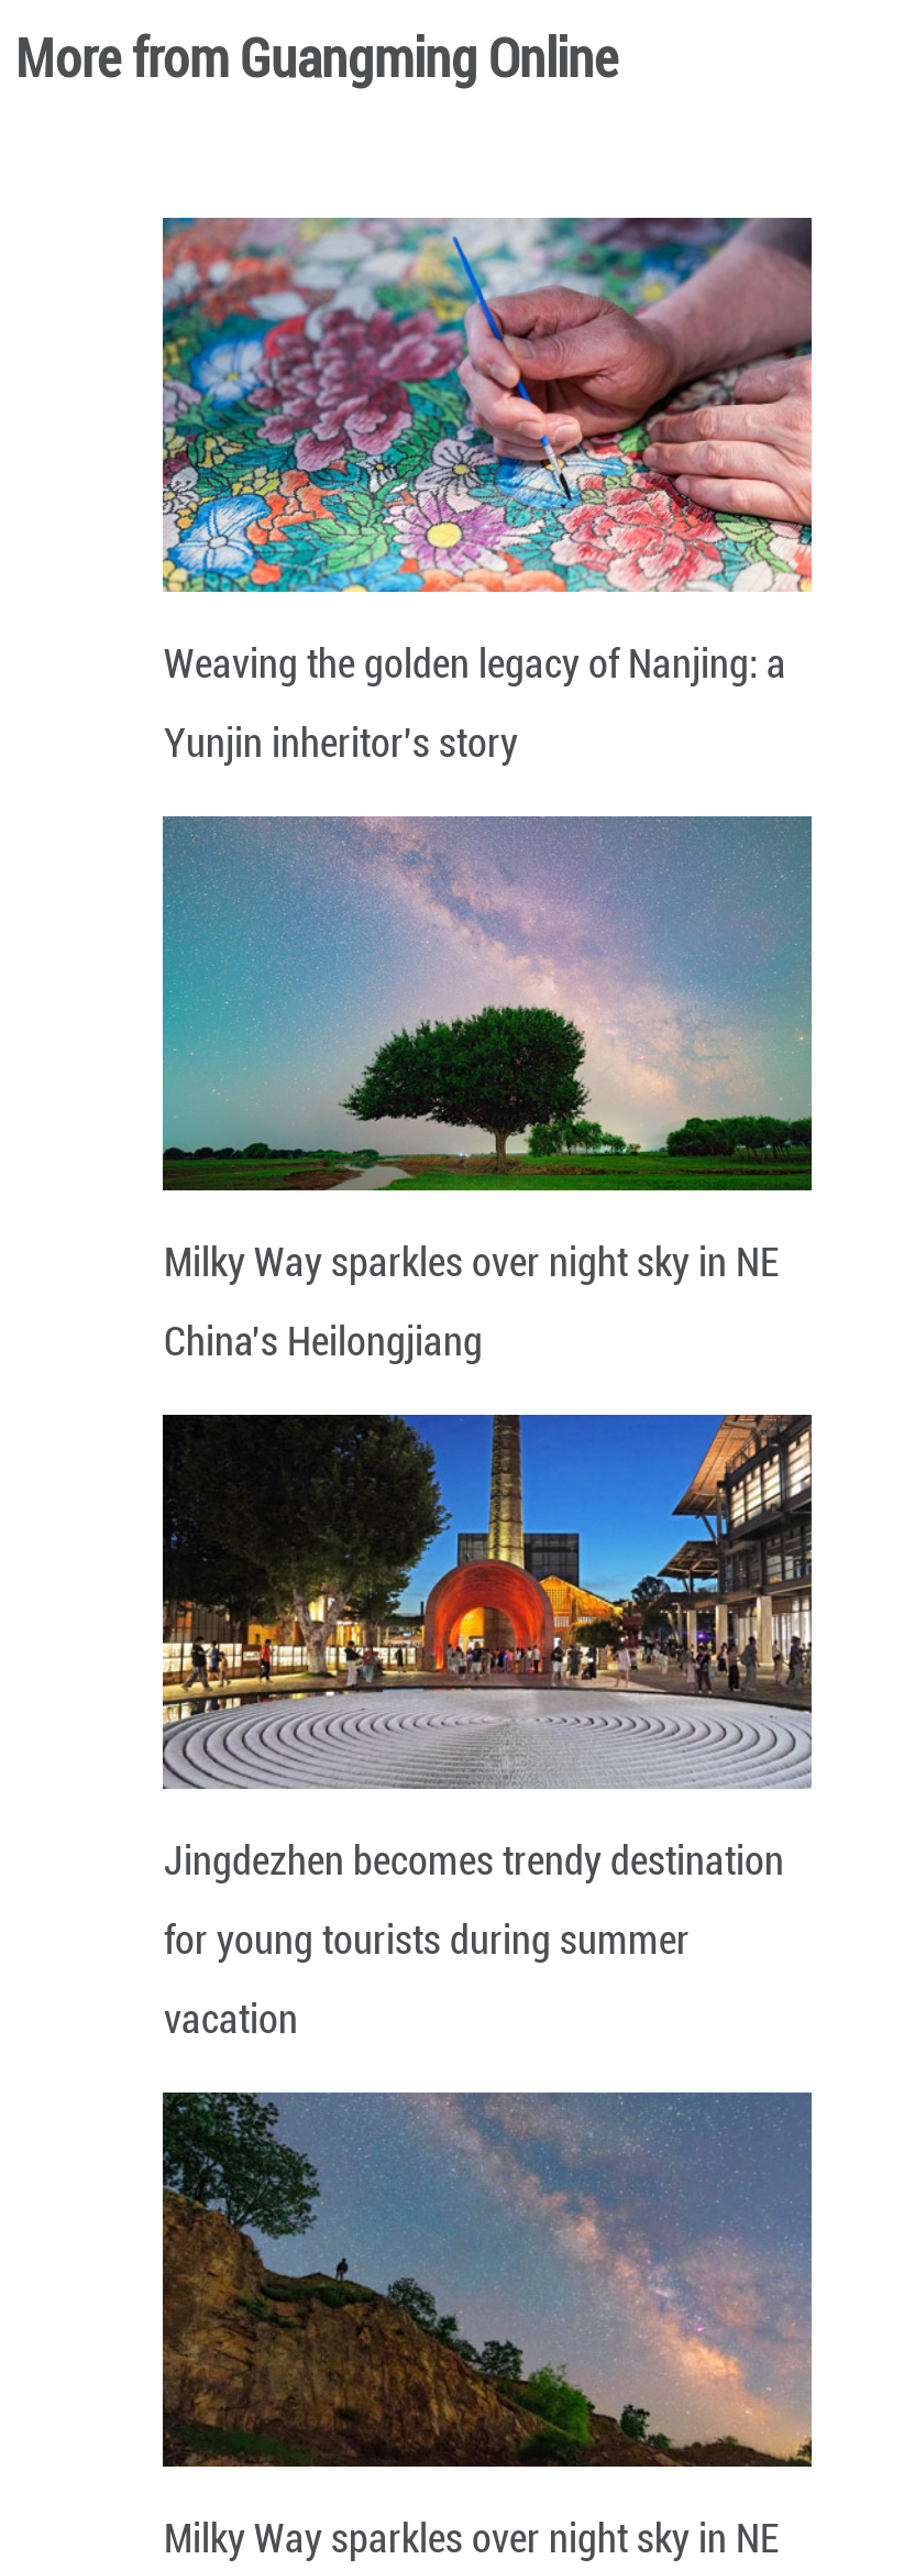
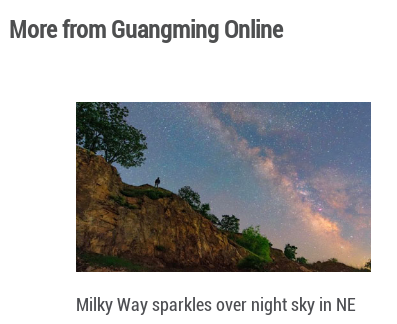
[161,216,814,765] [image] | Weaving the golden legacy of Nanjing: a | Yunjin inheritor's story -> none
[161,814,814,1363] [image] | Milky Way sparkles over night sky in NE | China's Heilongjiang -> none
[161,1413,814,2041] [image] | Jingdezhen becomes trendy destination | for young tourists during summer | vacation -> none

